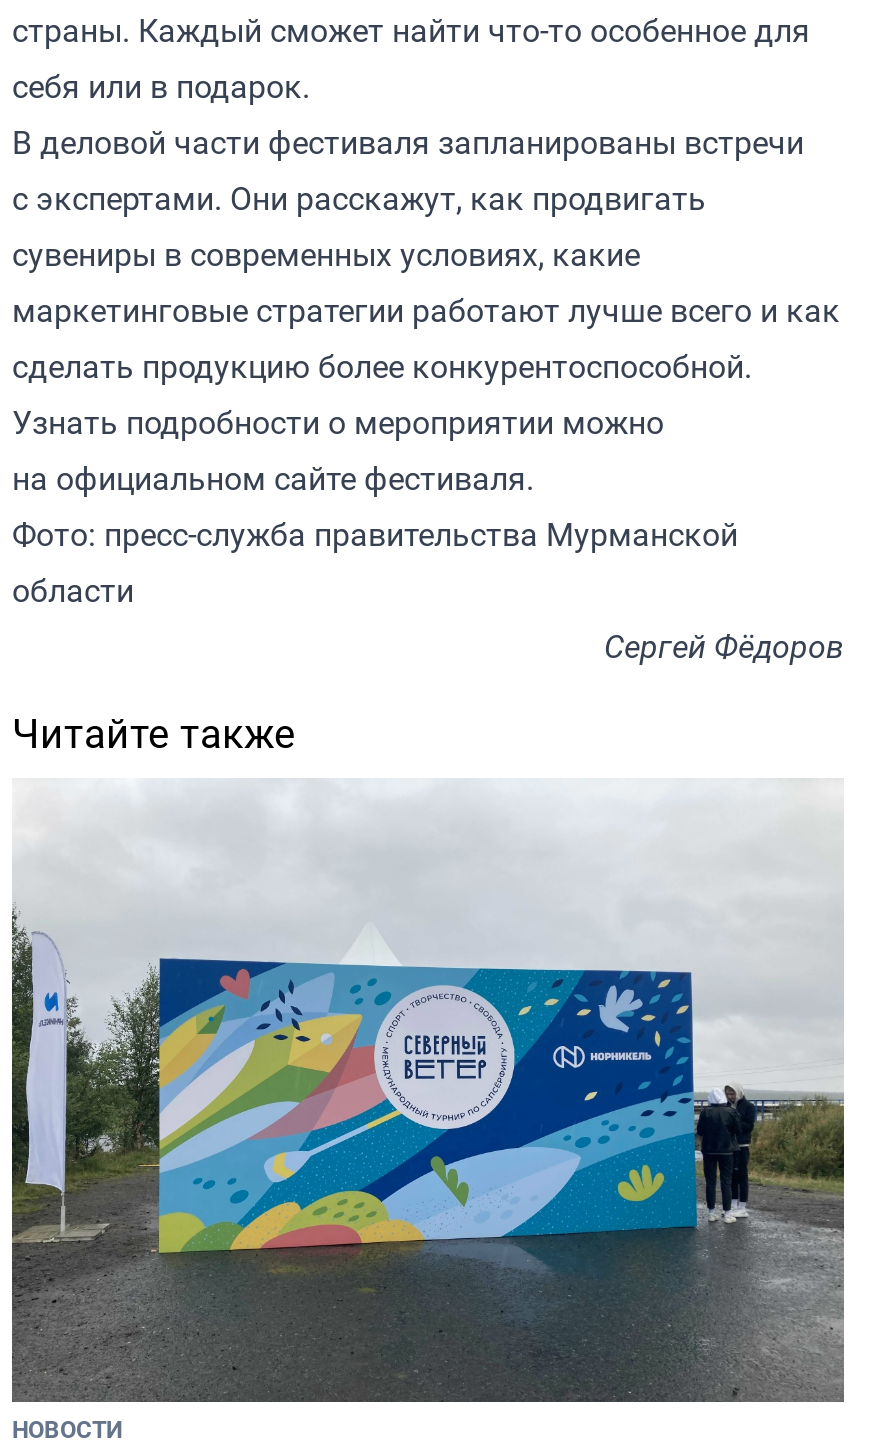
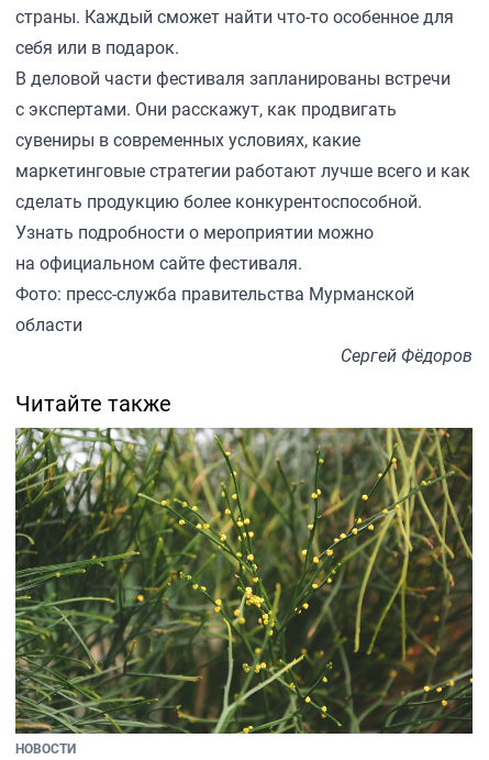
[12,780,844,1404] [image] -> [14,427,474,735] [image]

